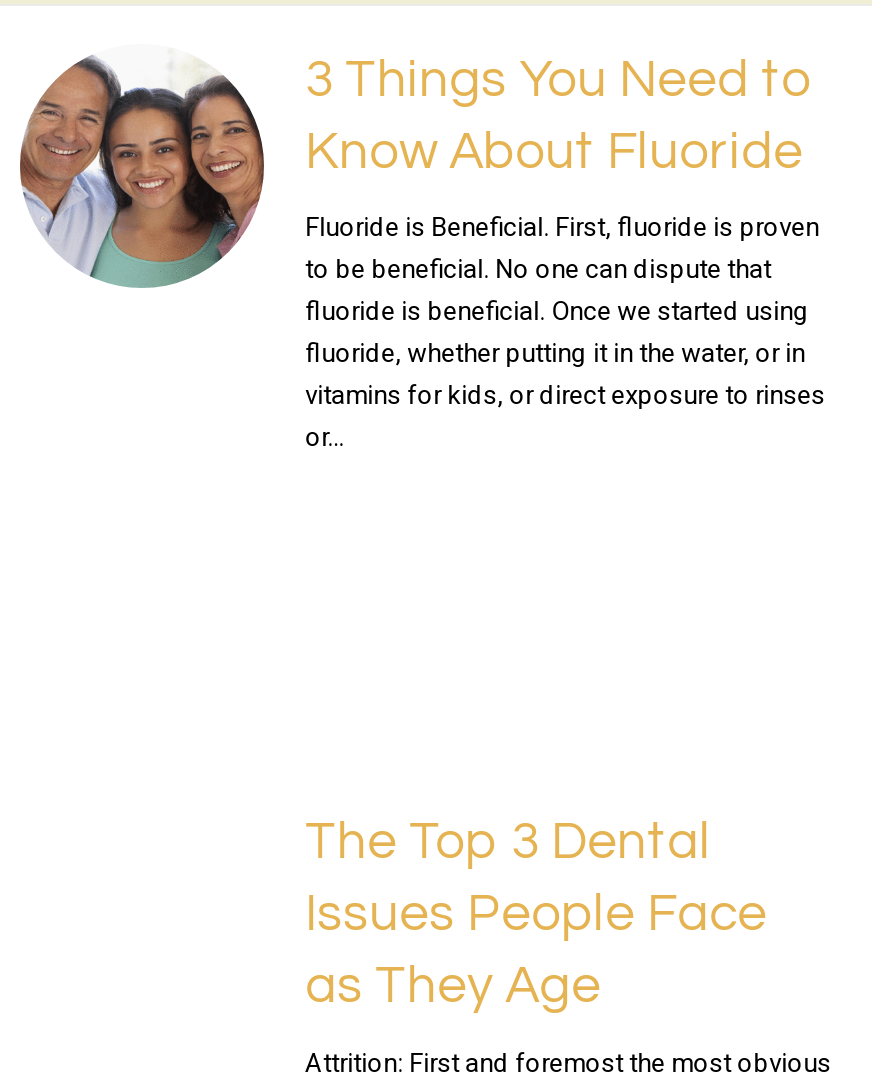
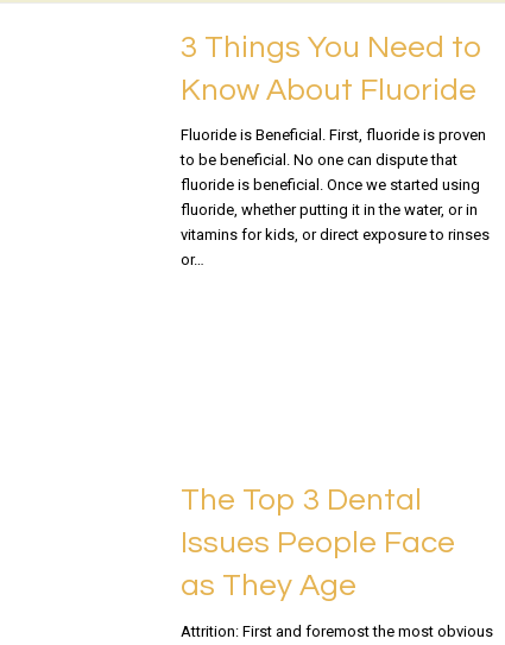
[18,54,266,290] [image] -> none

